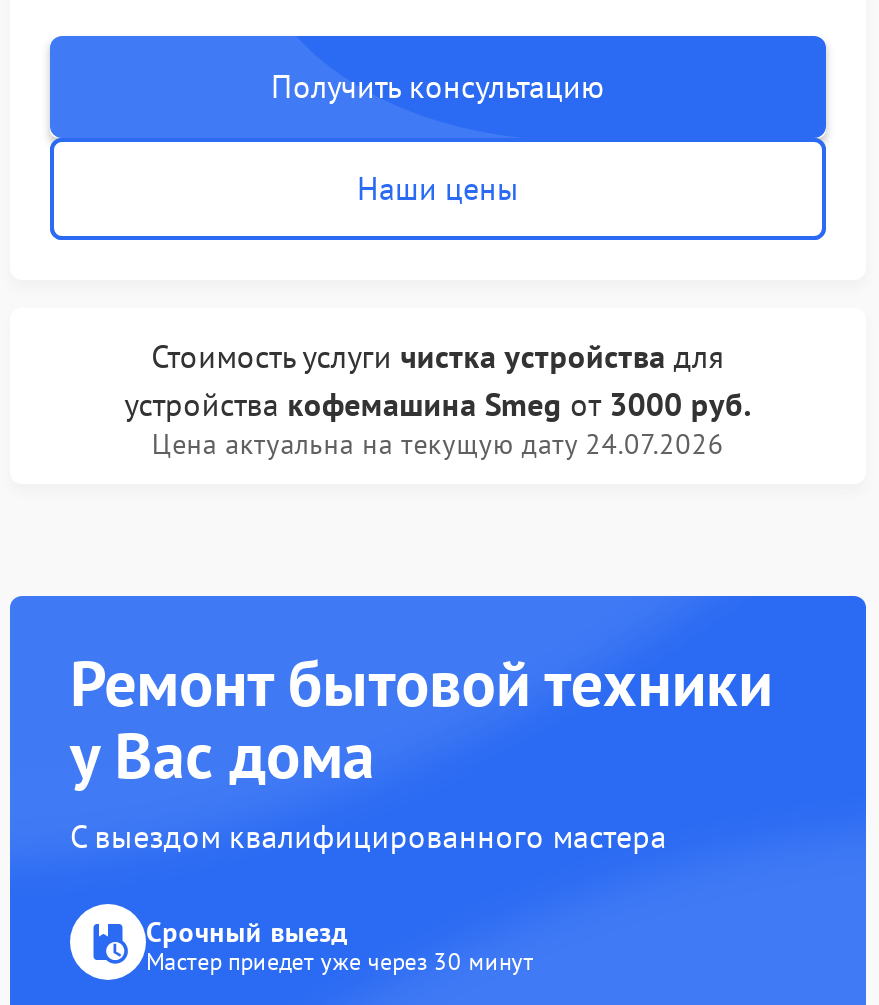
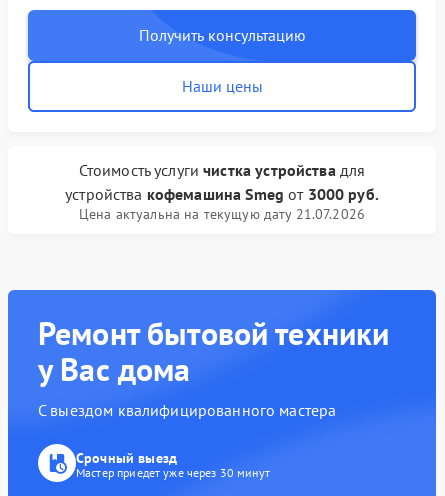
[152,427,724,463] Цена актуальна на текущую дату 24.07.2026 -> [79,205,365,223] Цена актуальна на текущую дату 21.07.2026

